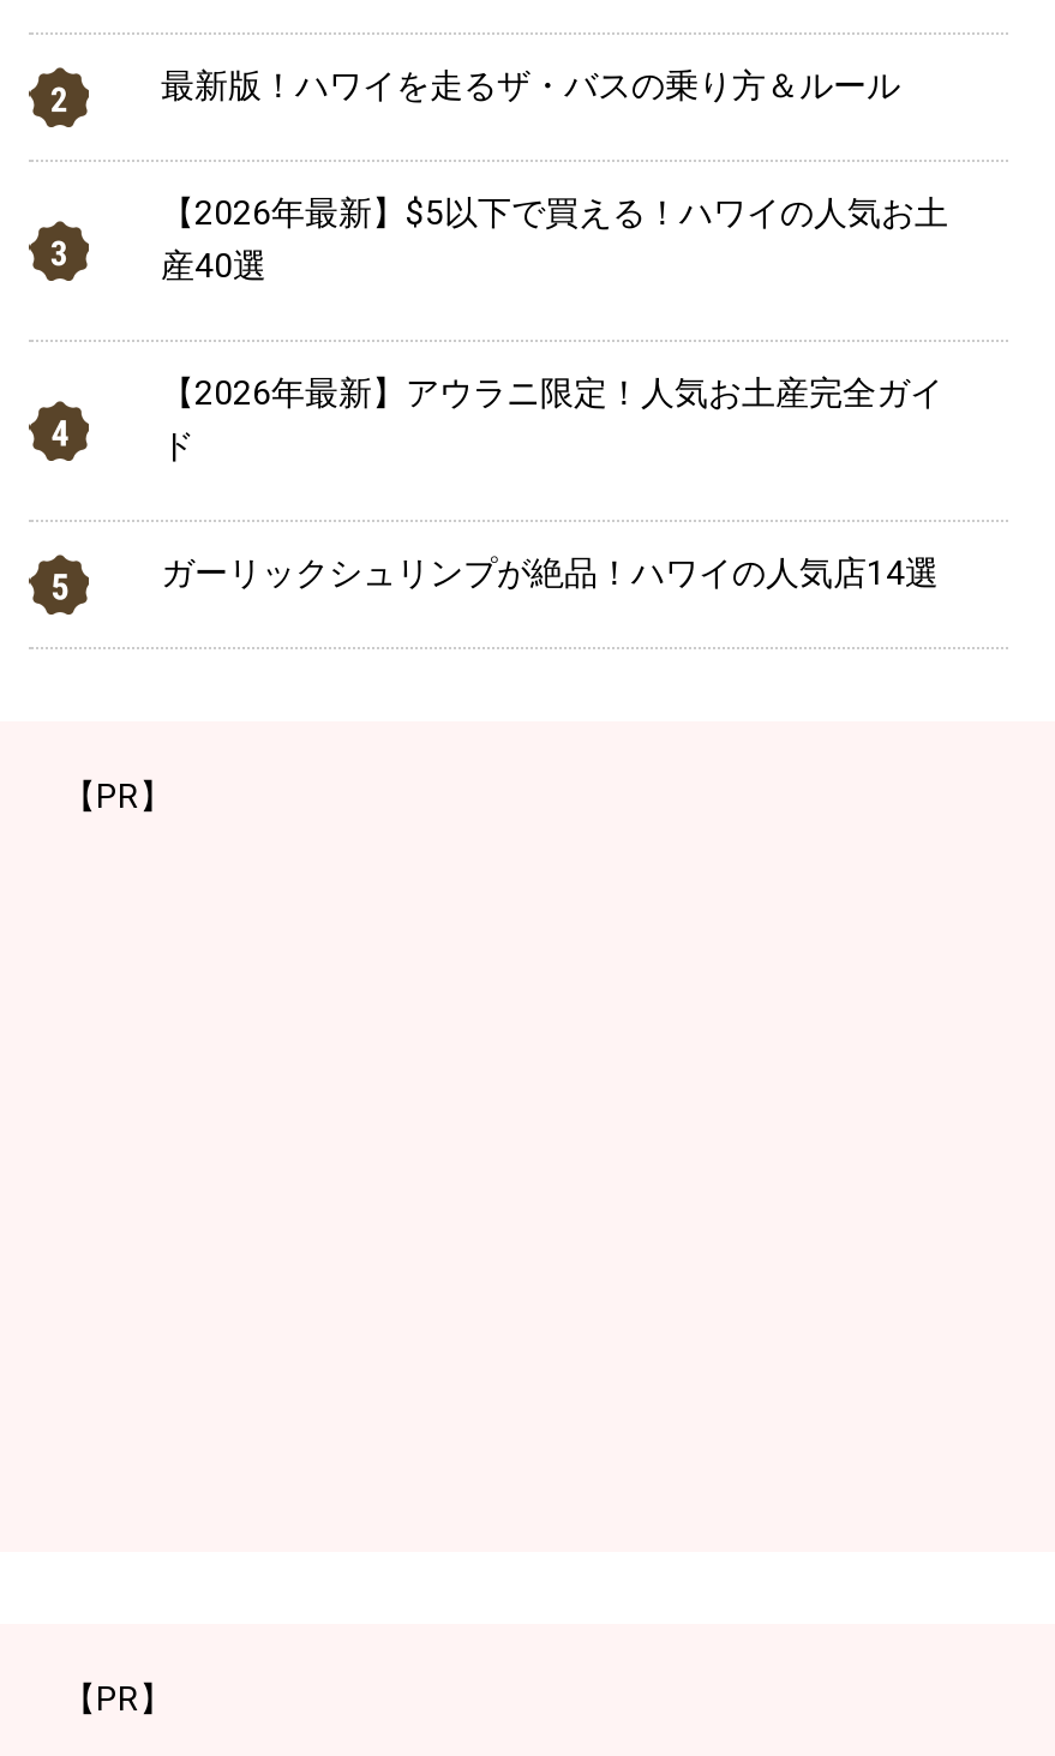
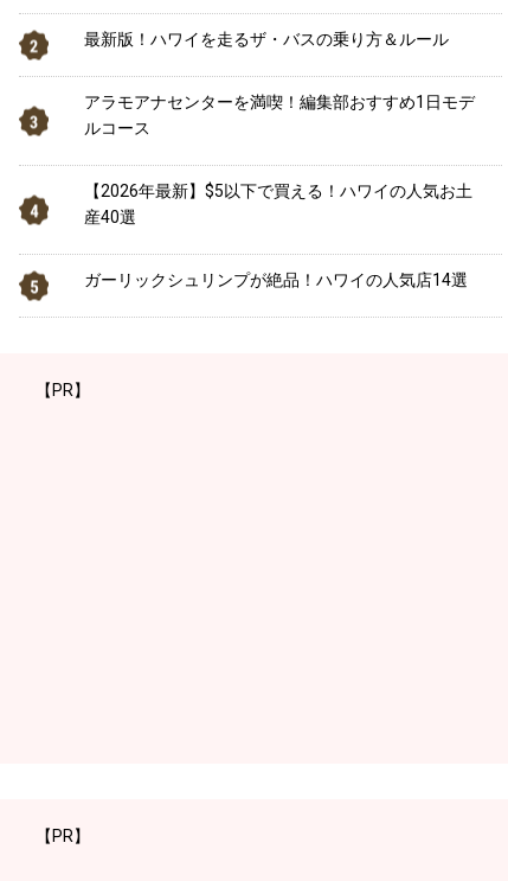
none -> [84,93,475,138] アラモアナセンターを満喫！編集部おすすめ1日モデ | ルコース
moved [161,194,948,285] -> [84,182,472,227]: 【2026年最新】$5以下で買える！ハワイの人気お土 | 産40選
[161,374,943,465] 【2026年最新】アウラニ限定！人気お土産完全ガイ | ド -> none

